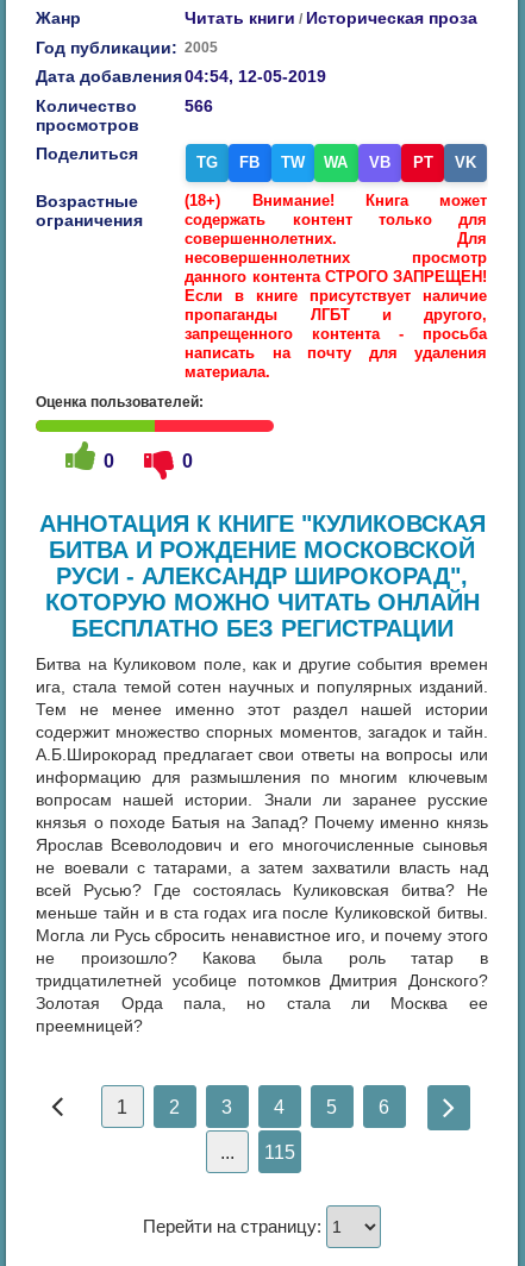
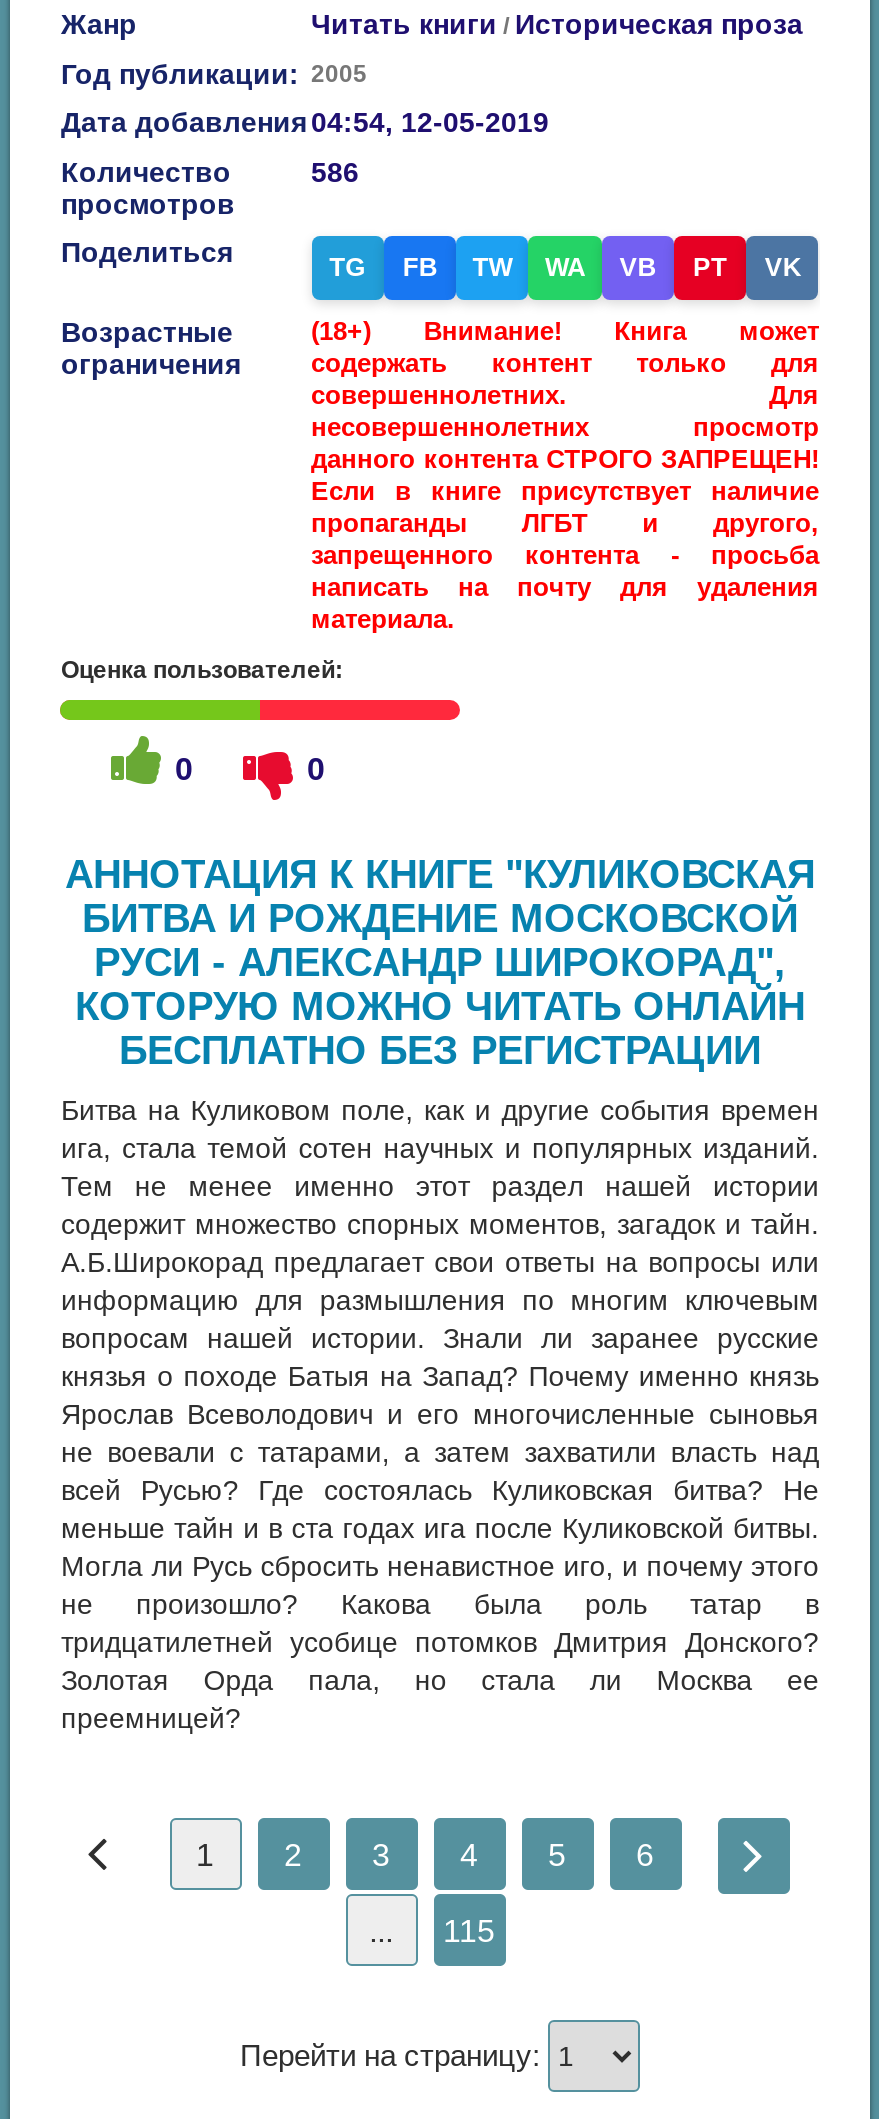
[185,96,214,116] 566 -> [311,156,359,188] 586

